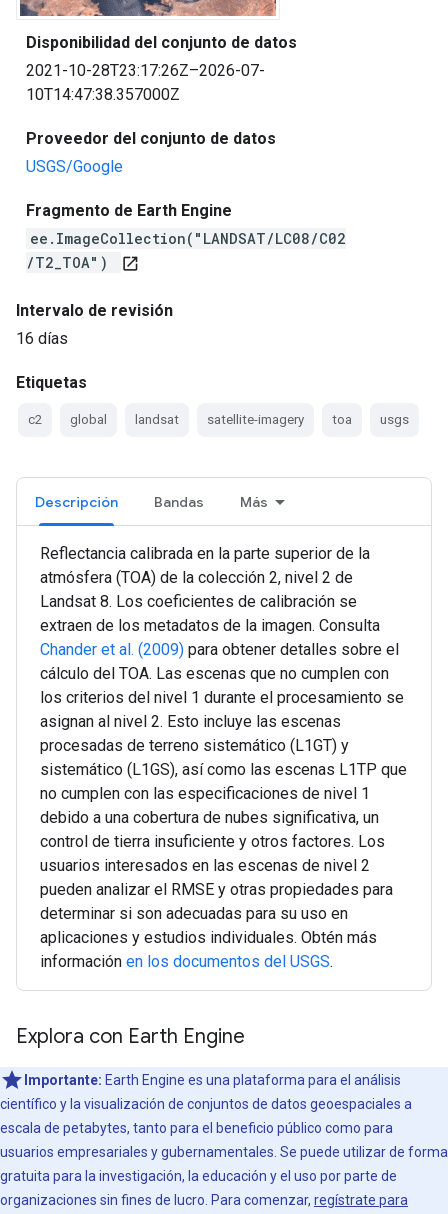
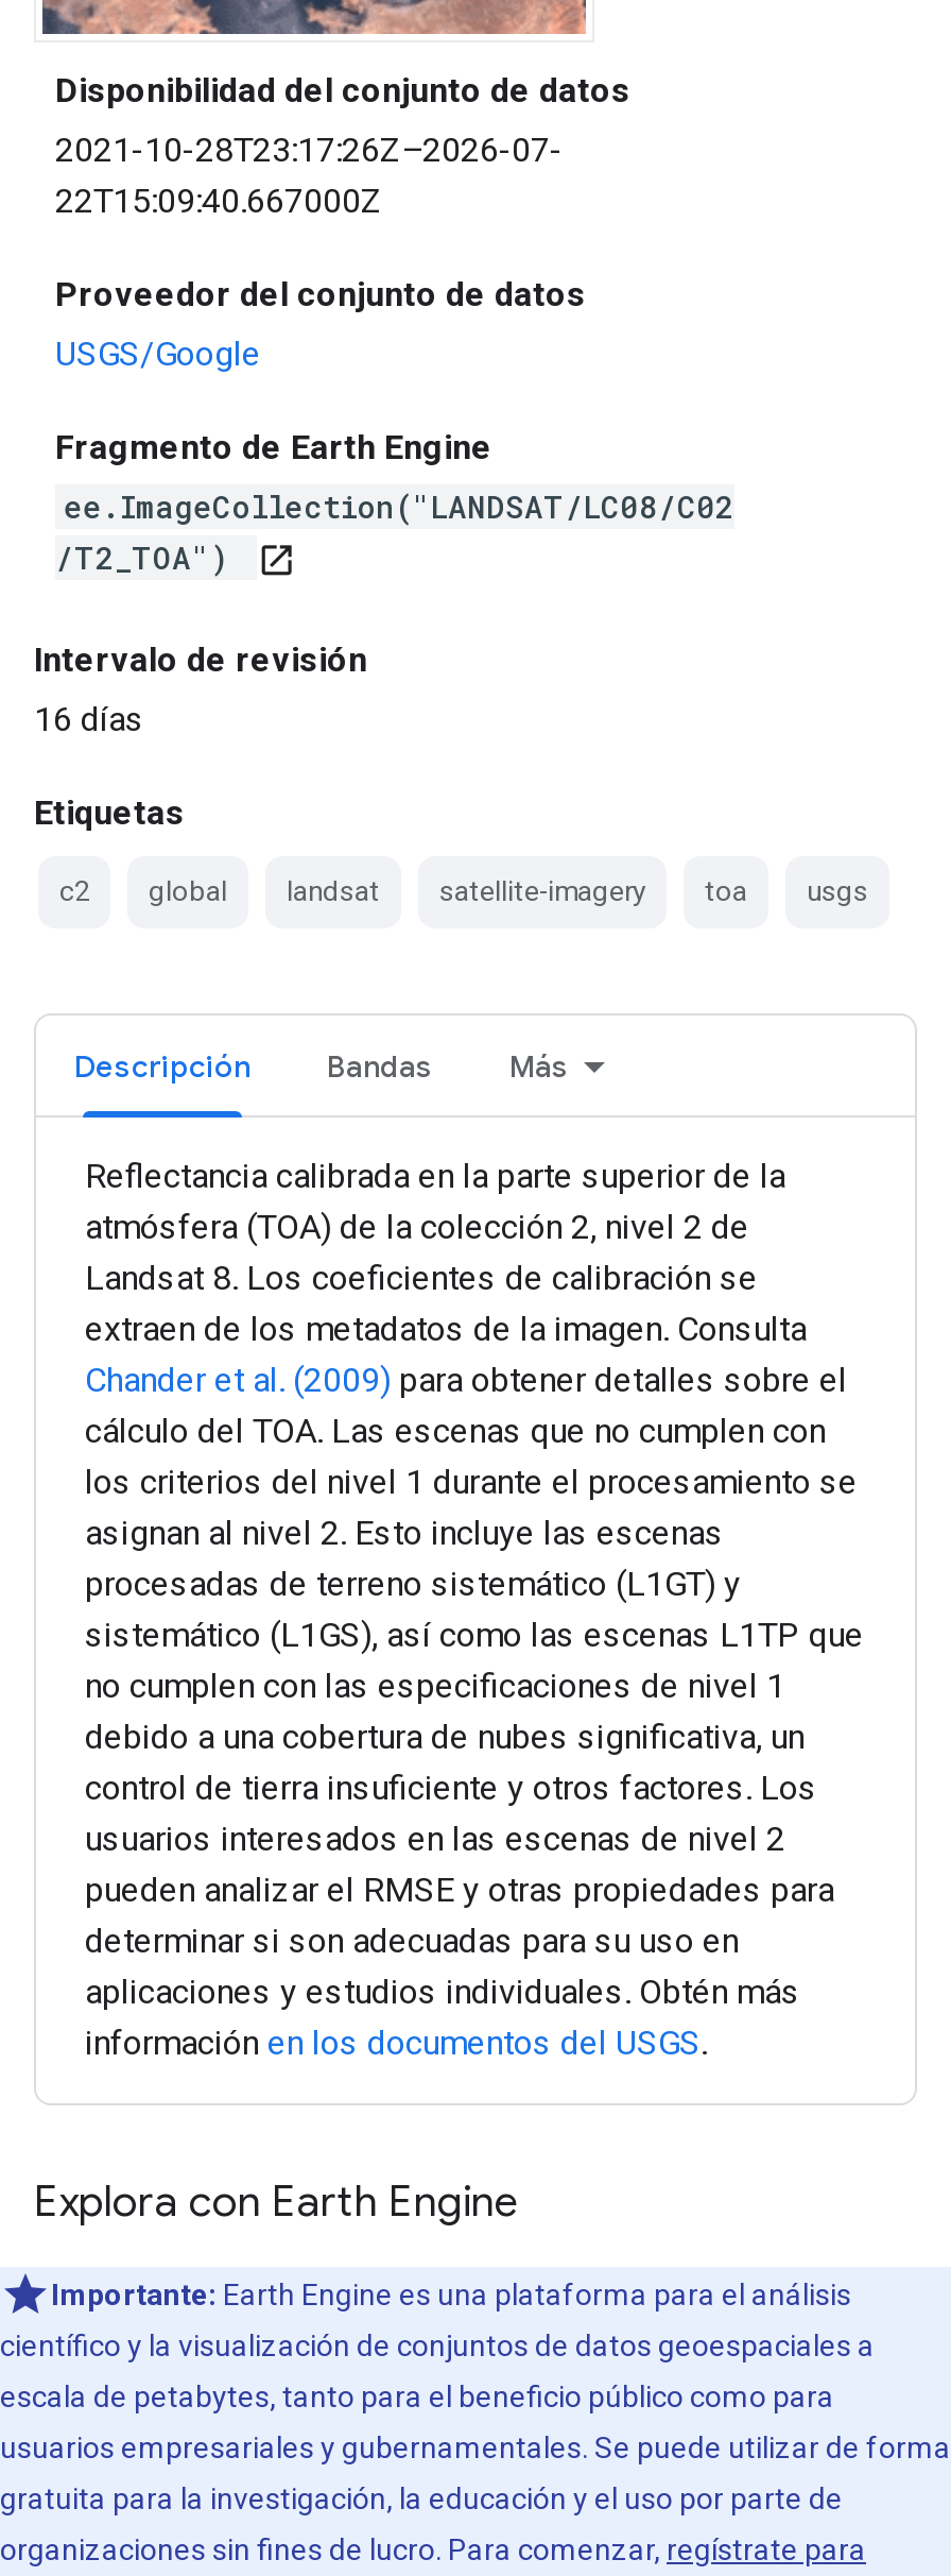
[26,85,180,104] 10T14:47:38.357000Z -> [55,181,382,221] 22T15:09:40.667000Z

